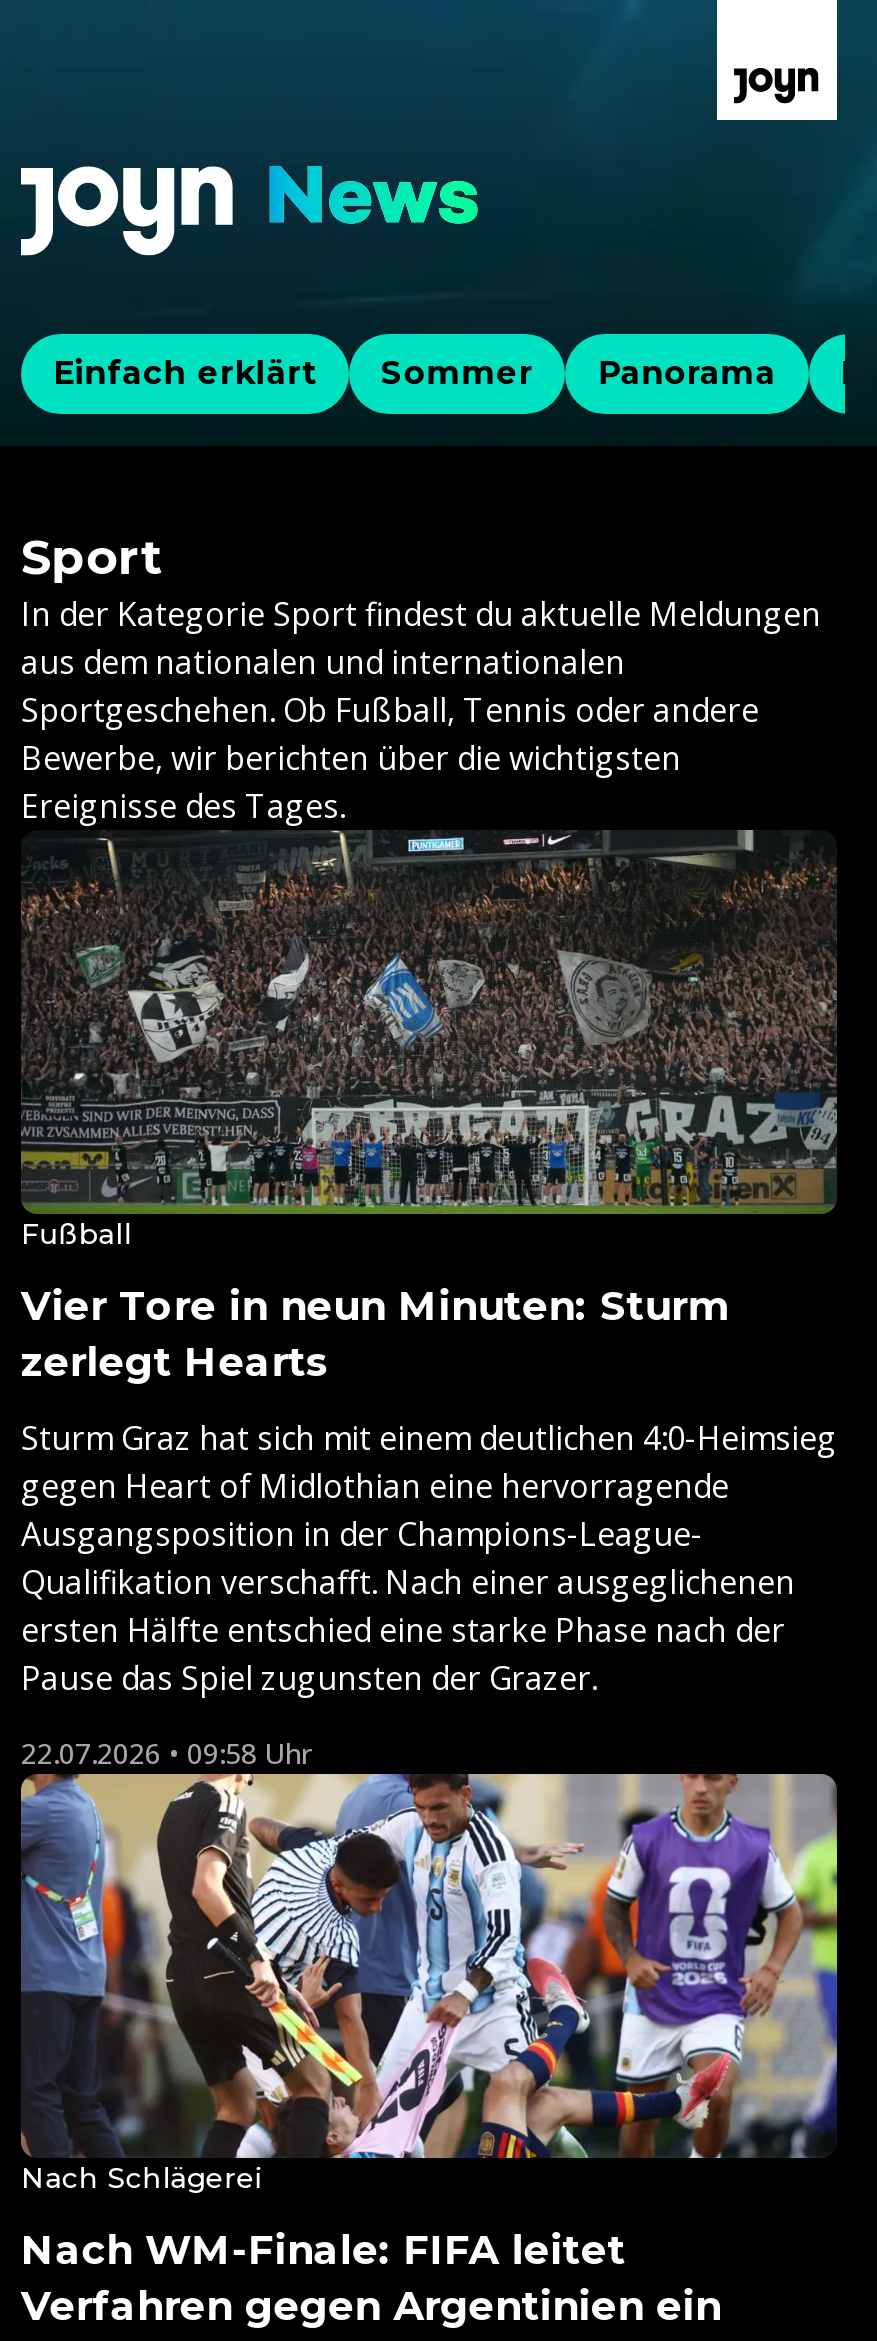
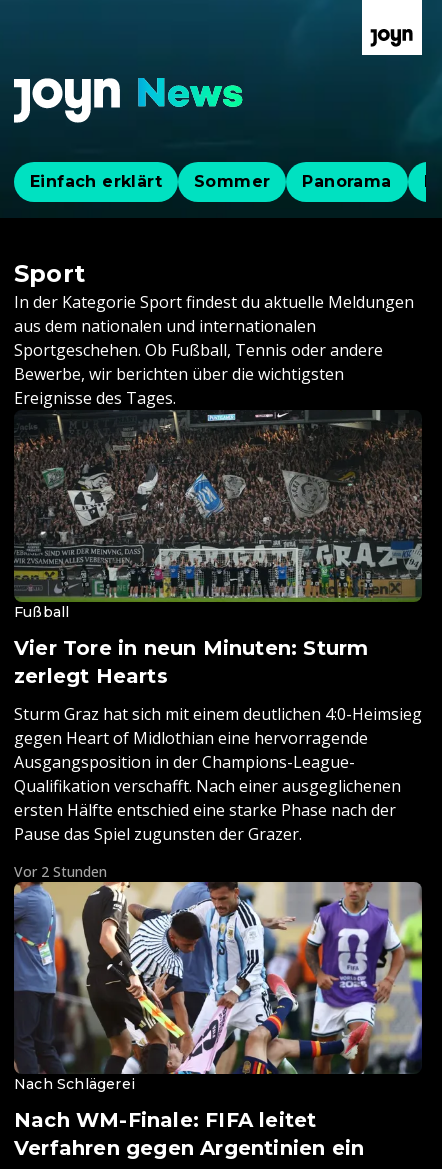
[21,1734,311,1772] 22.07.2026 • 09:58 Uhr -> [14,862,107,881] Vor 2 Stunden

